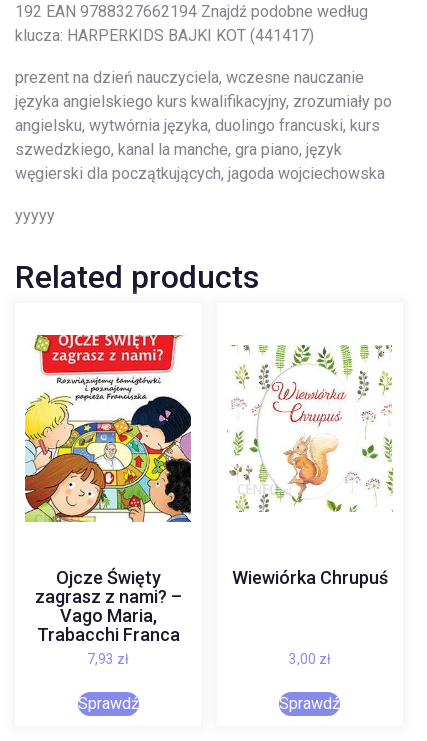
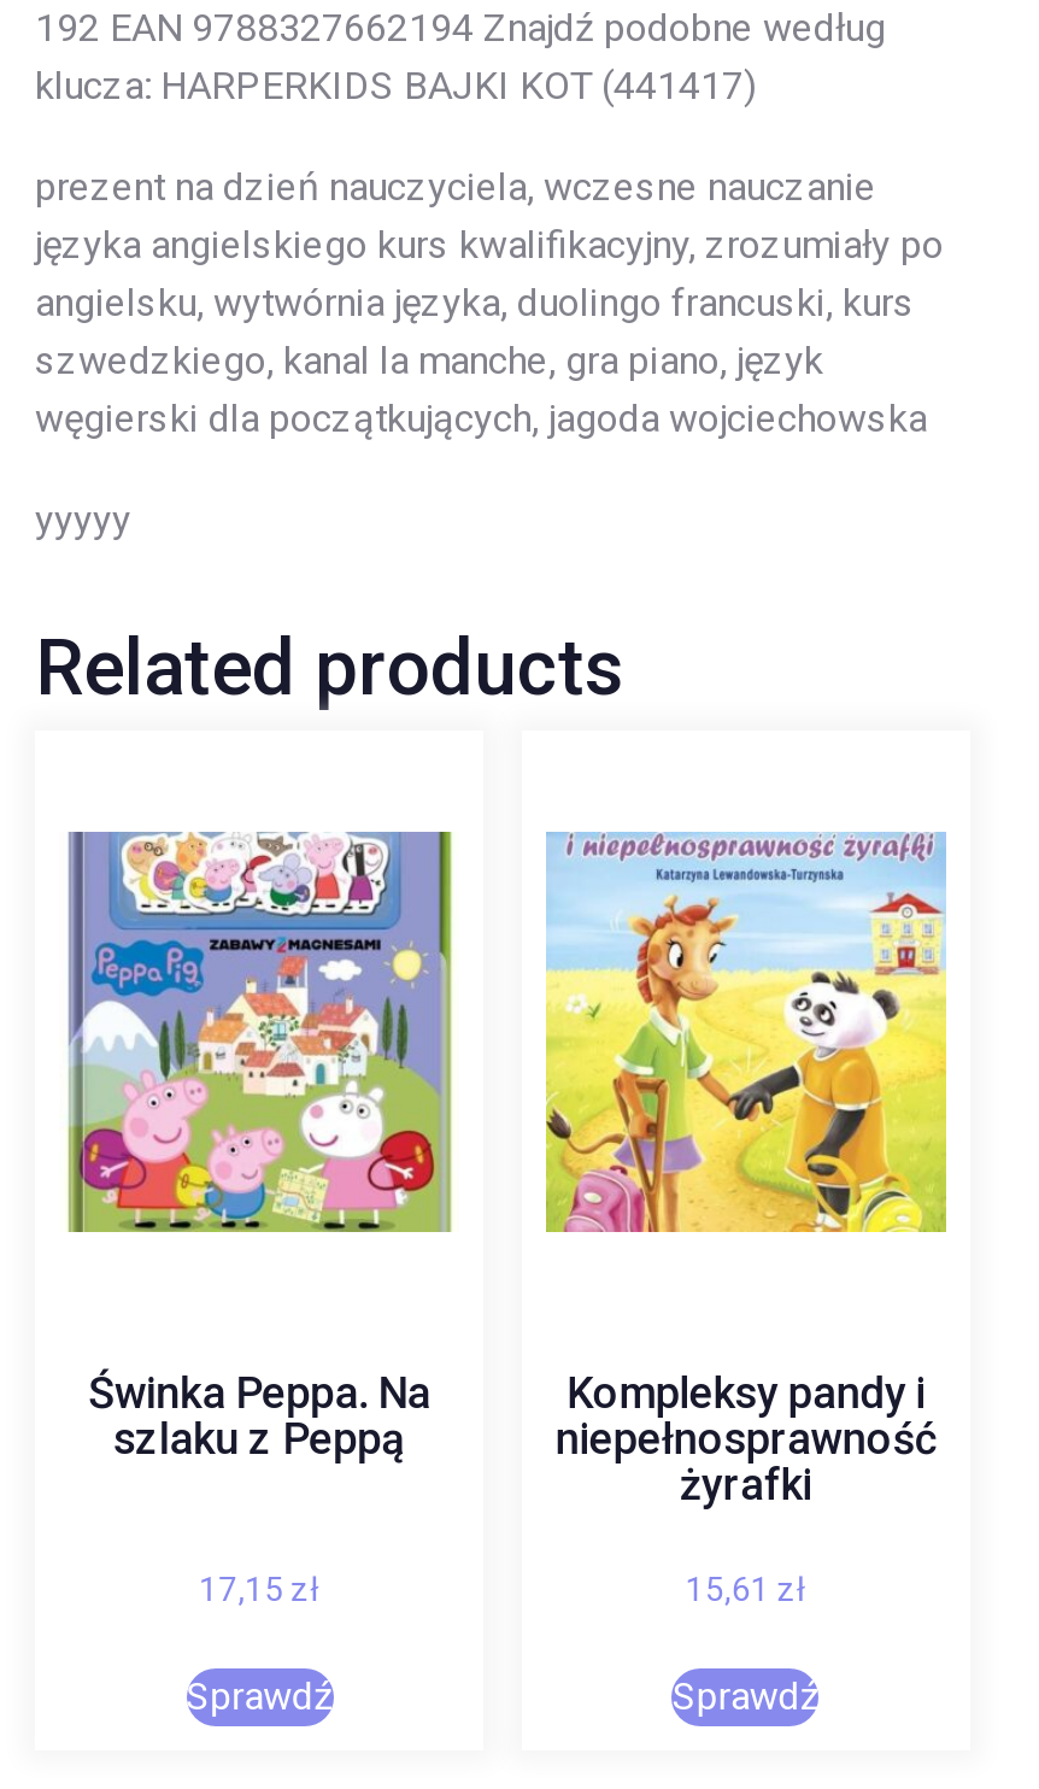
[24,334,192,523] [image] -> [59,808,459,1259] [image]
[227,344,393,512] [image] -> [544,829,949,1234] [image]
[35,567,182,667] Ojcze Święty | zagrasz z nami? – | Vago Maria, | Trabacchi Franca | 7,93 zł -> [88,1368,431,1609] Świnka Peppa. Na | szlaku z Peppą | 17,15 zł
[232,567,388,588] Wiewiórka Chrupuś -> [555,1368,936,1510] Kompleksy pandy i | niepełnosprawność | żyrafki
[289,651,331,667] 3,00 zł -> [686,1570,806,1609] 15,61 zł

